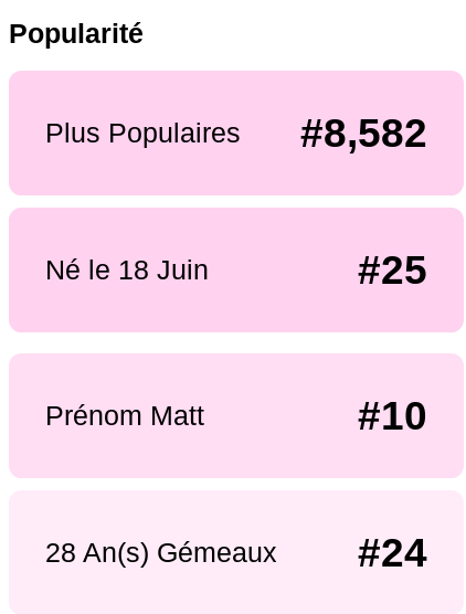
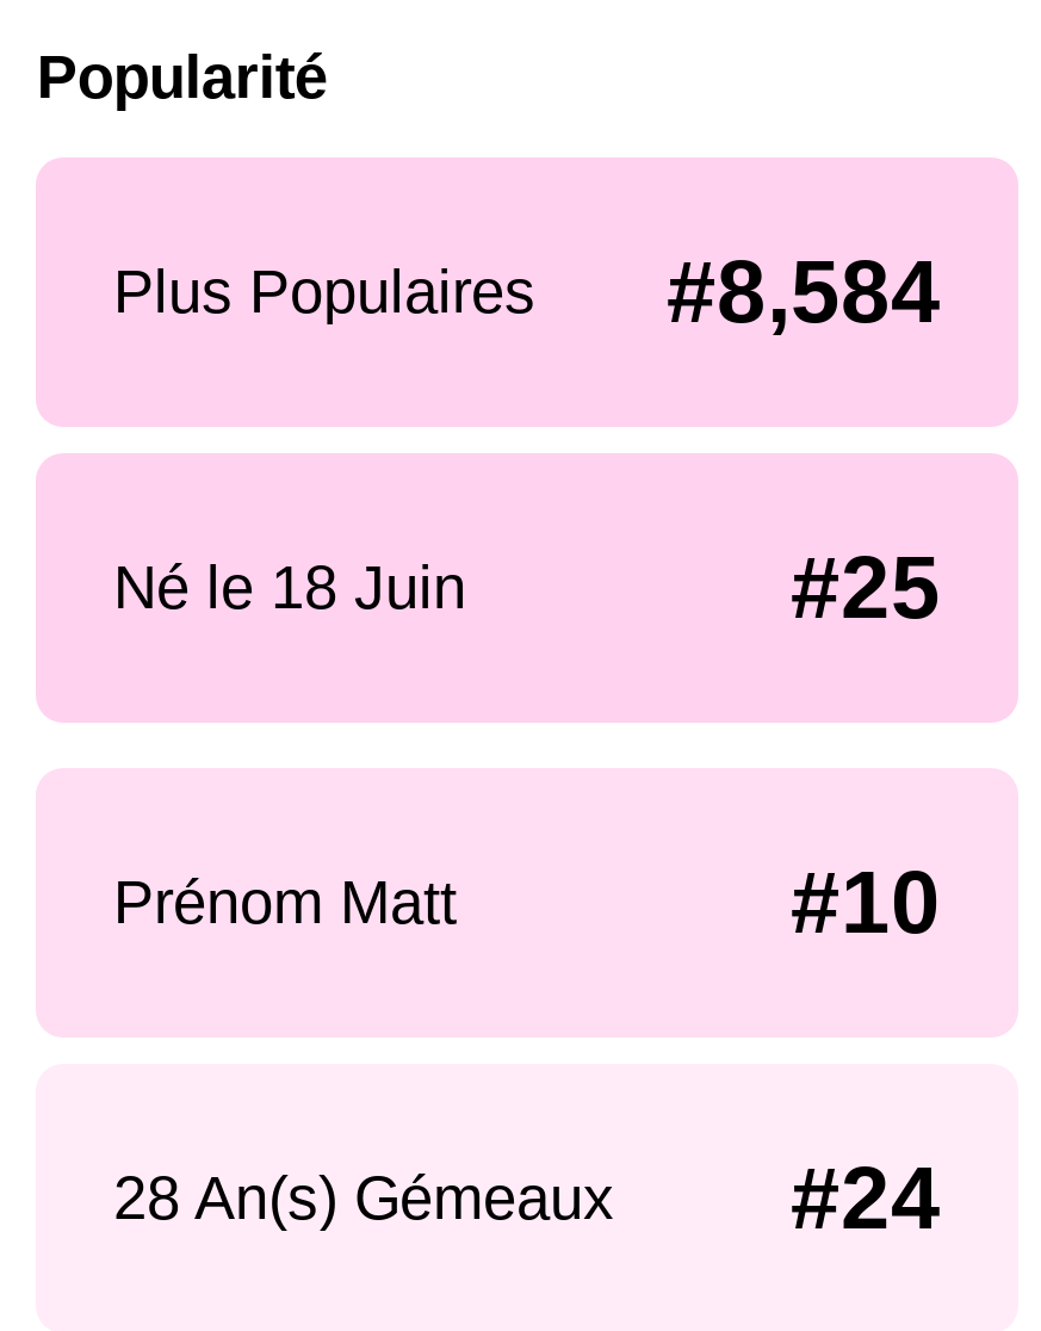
[45,110,428,156] Plus Populaires #8,582 -> [113,243,941,341] Plus Populaires #8,584

